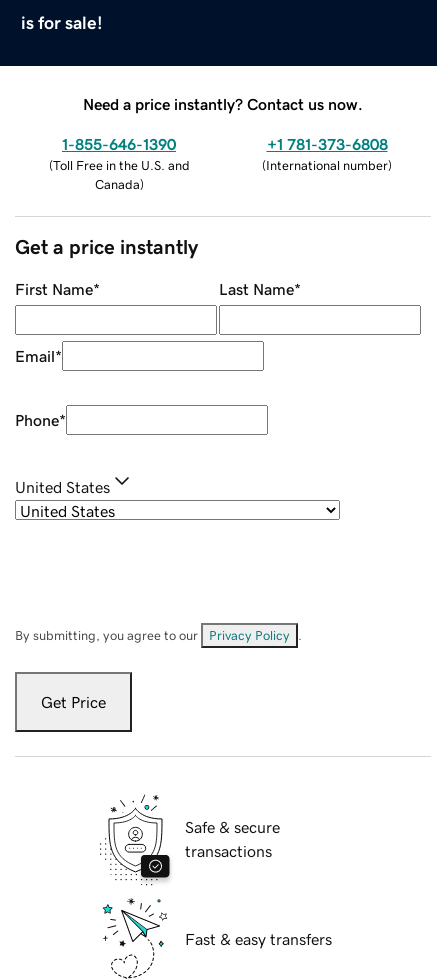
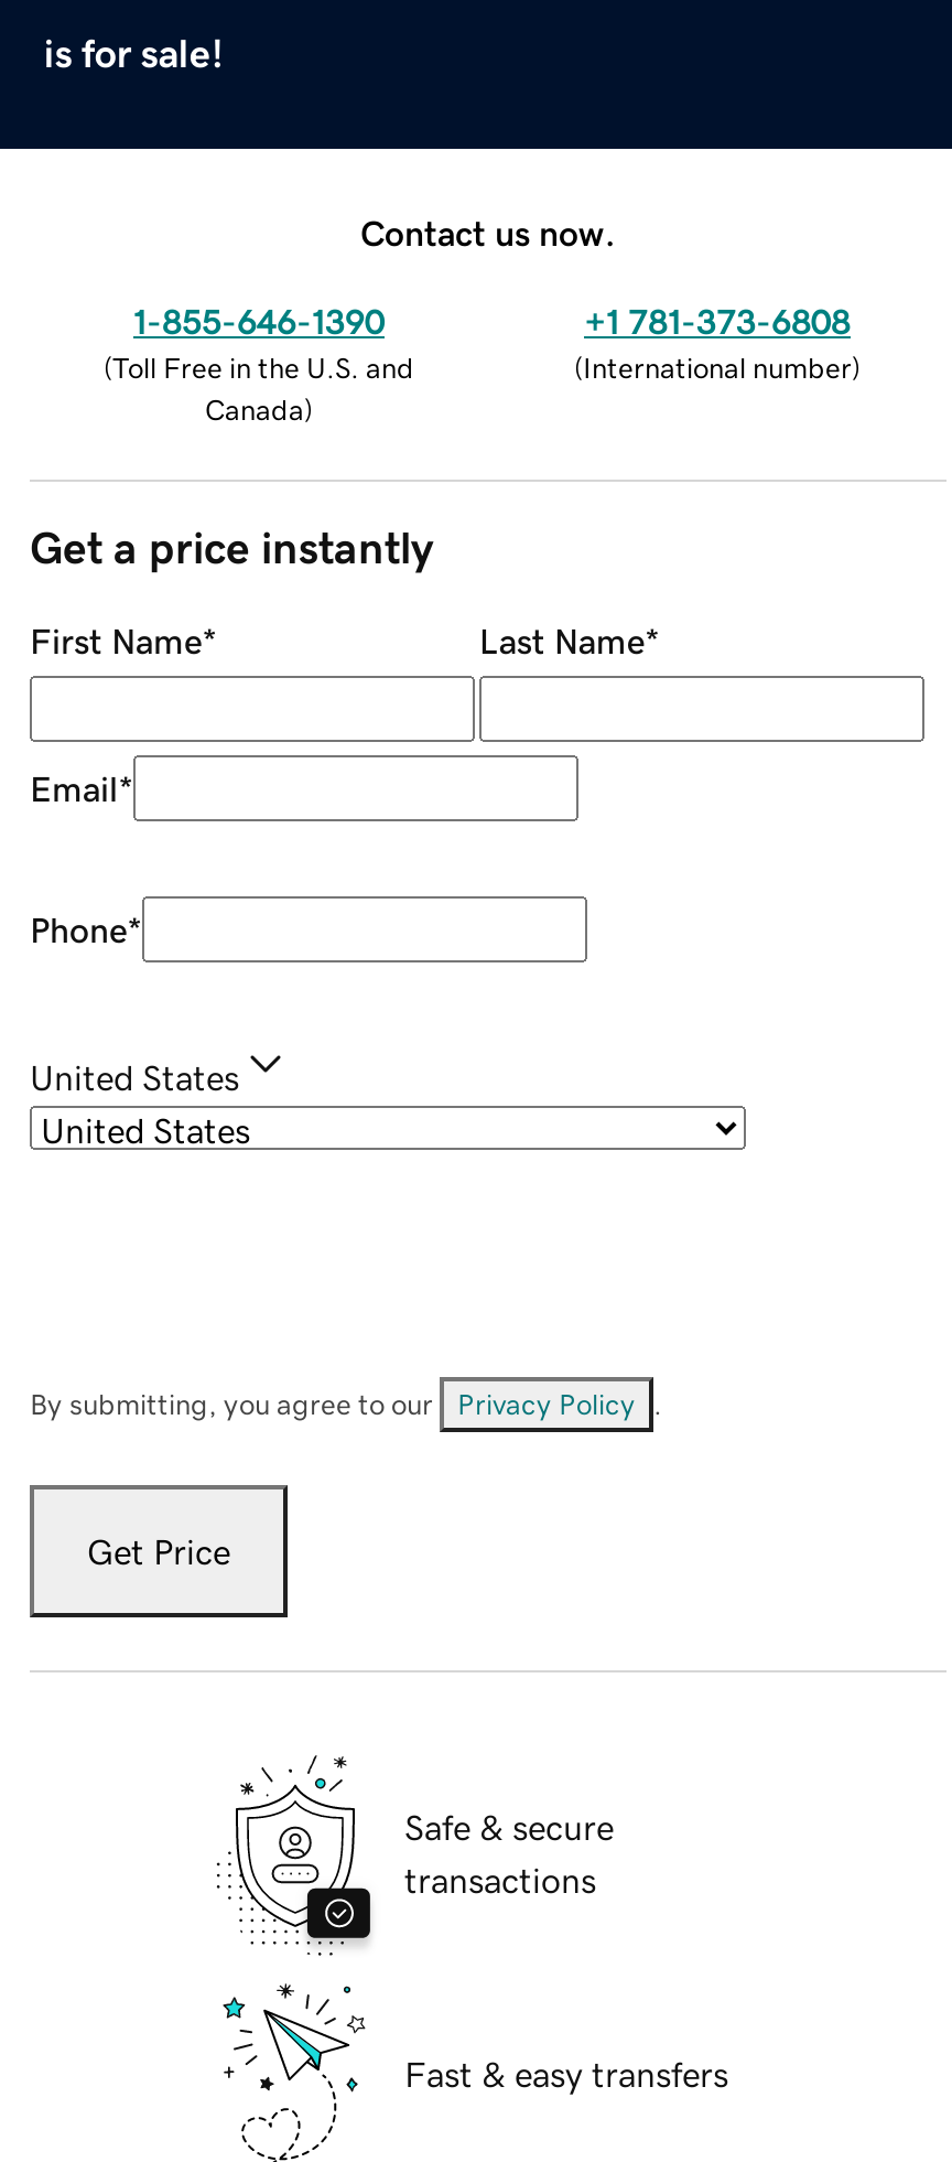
[83,96,363,112] Need a price instantly? Contact us now. -> [360,214,616,249] Contact us now.

